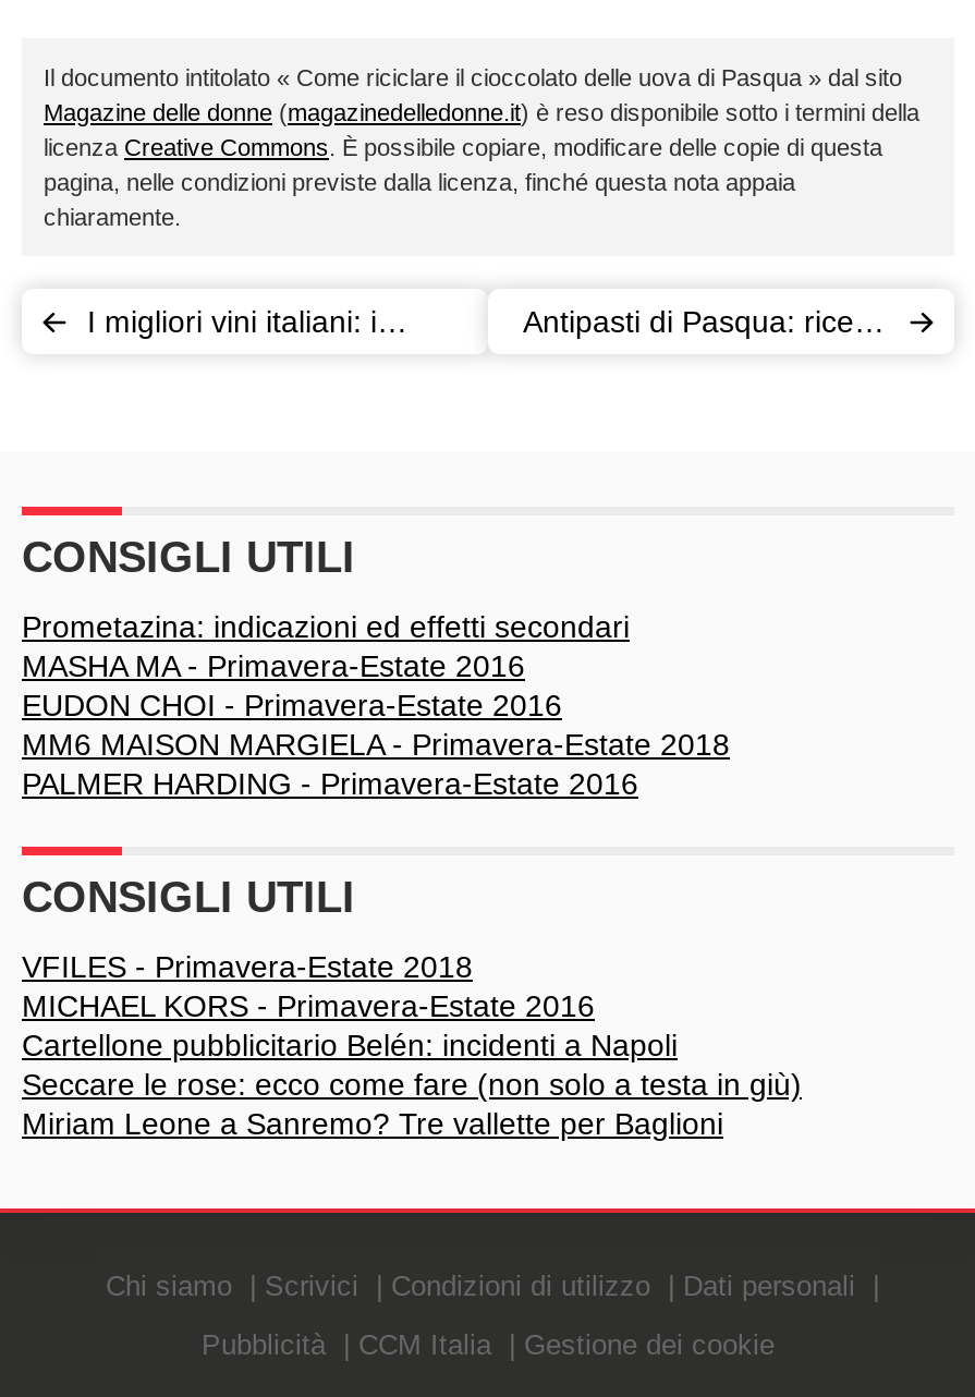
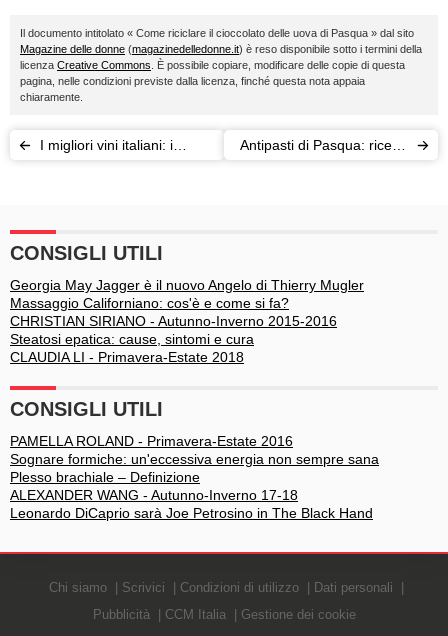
[22,609,730,801] Prometazina: indicazioni ed effetti secondari | MASHA MA - Primavera-Estate 2016 | EUDON CHOI - Primavera-Estate 2016 | MM6 MAISON MARGIELA - Primavera-Estate 2018 | PALMER HARDING - Primavera-Estate 2016 -> [10,277,364,365] Georgia May Jagger è il nuovo Angelo di Thierry Mugler | Massaggio Californiano: cos'è e come si fa? | CHRISTIAN SIRIANO - Autunno-Inverno 2015-2016 | Steatosi epatica: cause, sintomi e cura | CLAUDIA LI - Primavera-Estate 2018
[22,949,802,1141] VFILES - Primavera-Estate 2018 | MICHAEL KORS - Primavera-Estate 2016 | Cartellone pubblicitario Belén: incidenti a Napoli | Seccare le rose: ecco come fare (non solo a testa in giù) | Miriam Leone a Sanremo? Tre vallette per Baglioni -> [10,433,379,521] PAMELLA ROLAND - Primavera-Estate 2016 | Sognare formiche: un'eccessiva energia non sempre sana | Plesso brachiale – Definizione | ALEXANDER WANG - Autunno-Inverno 17-18 | Leonardo DiCaprio sarà Joe Petrosino in The Black Hand

